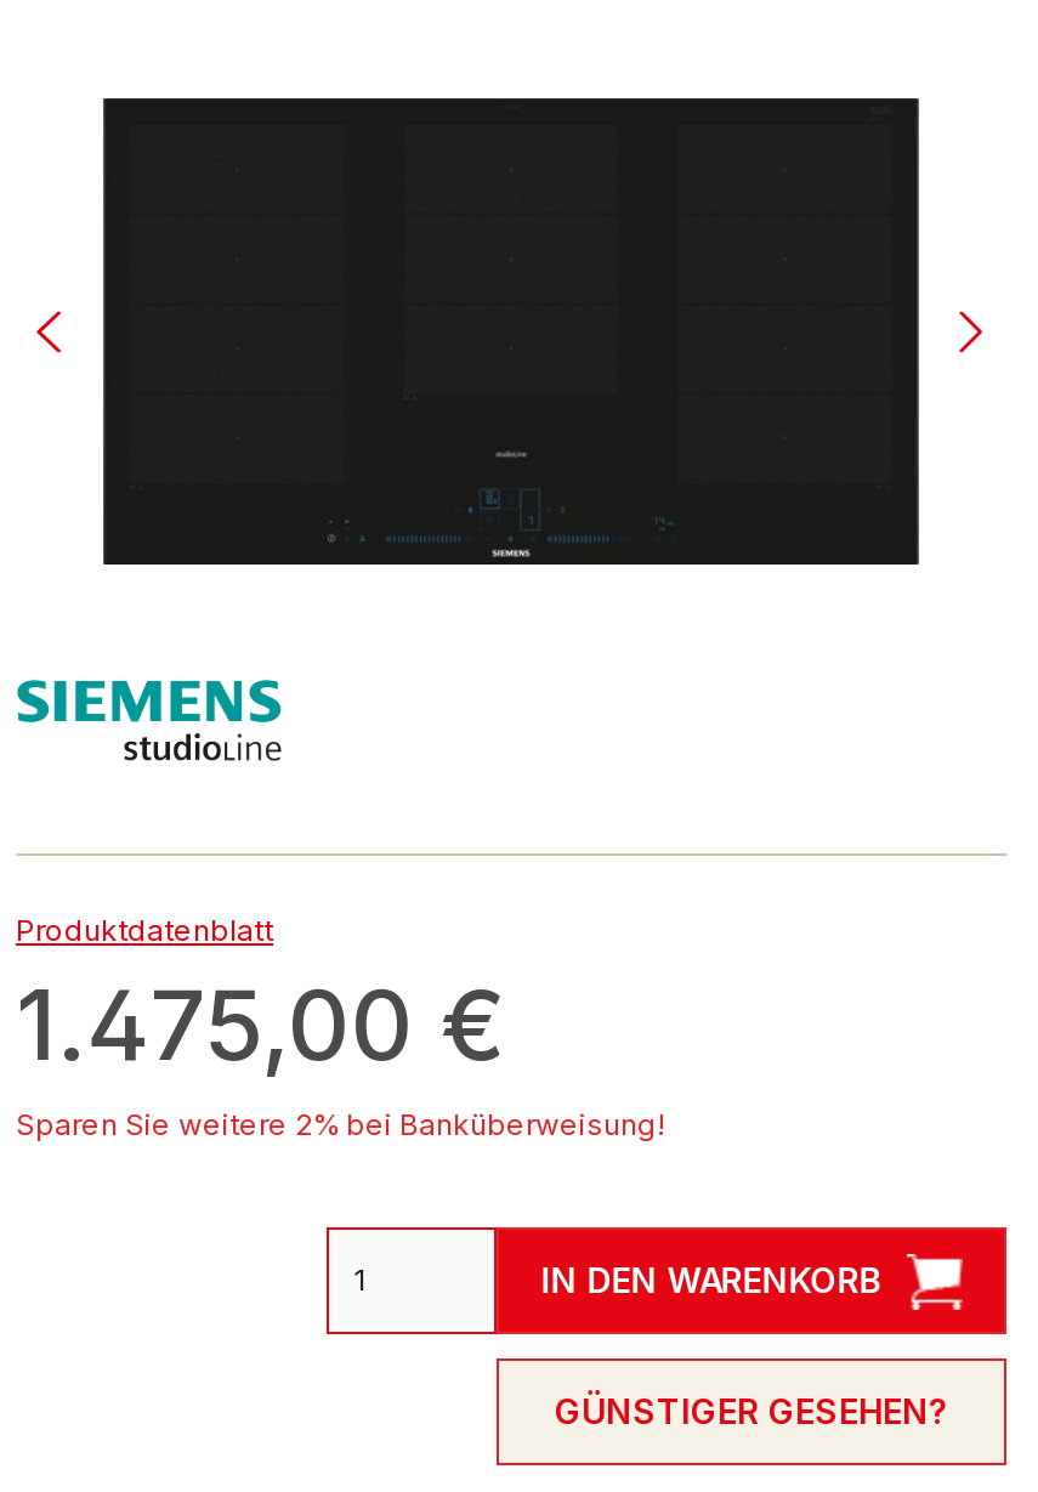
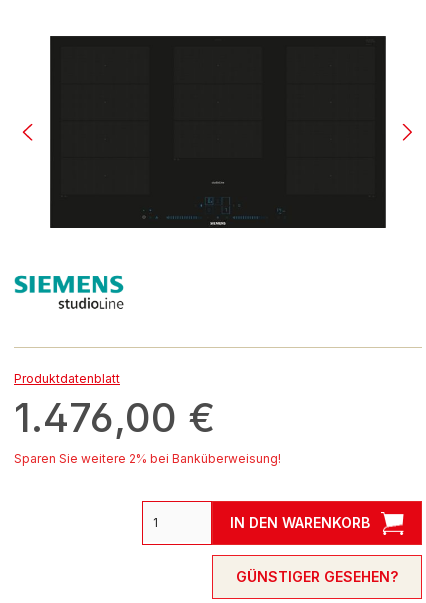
[16,966,506,1085] 1.475,00 € -> [14,393,215,442] 1.476,00 €

